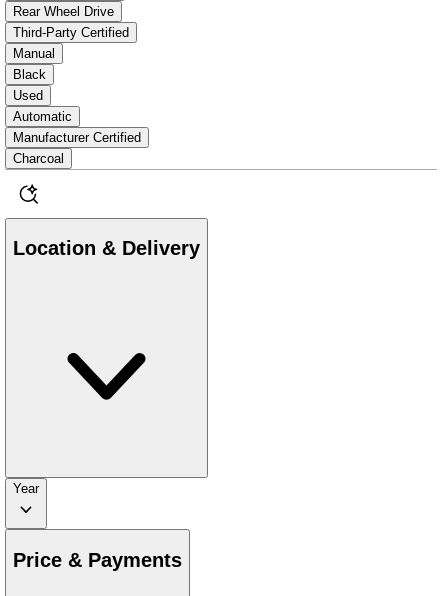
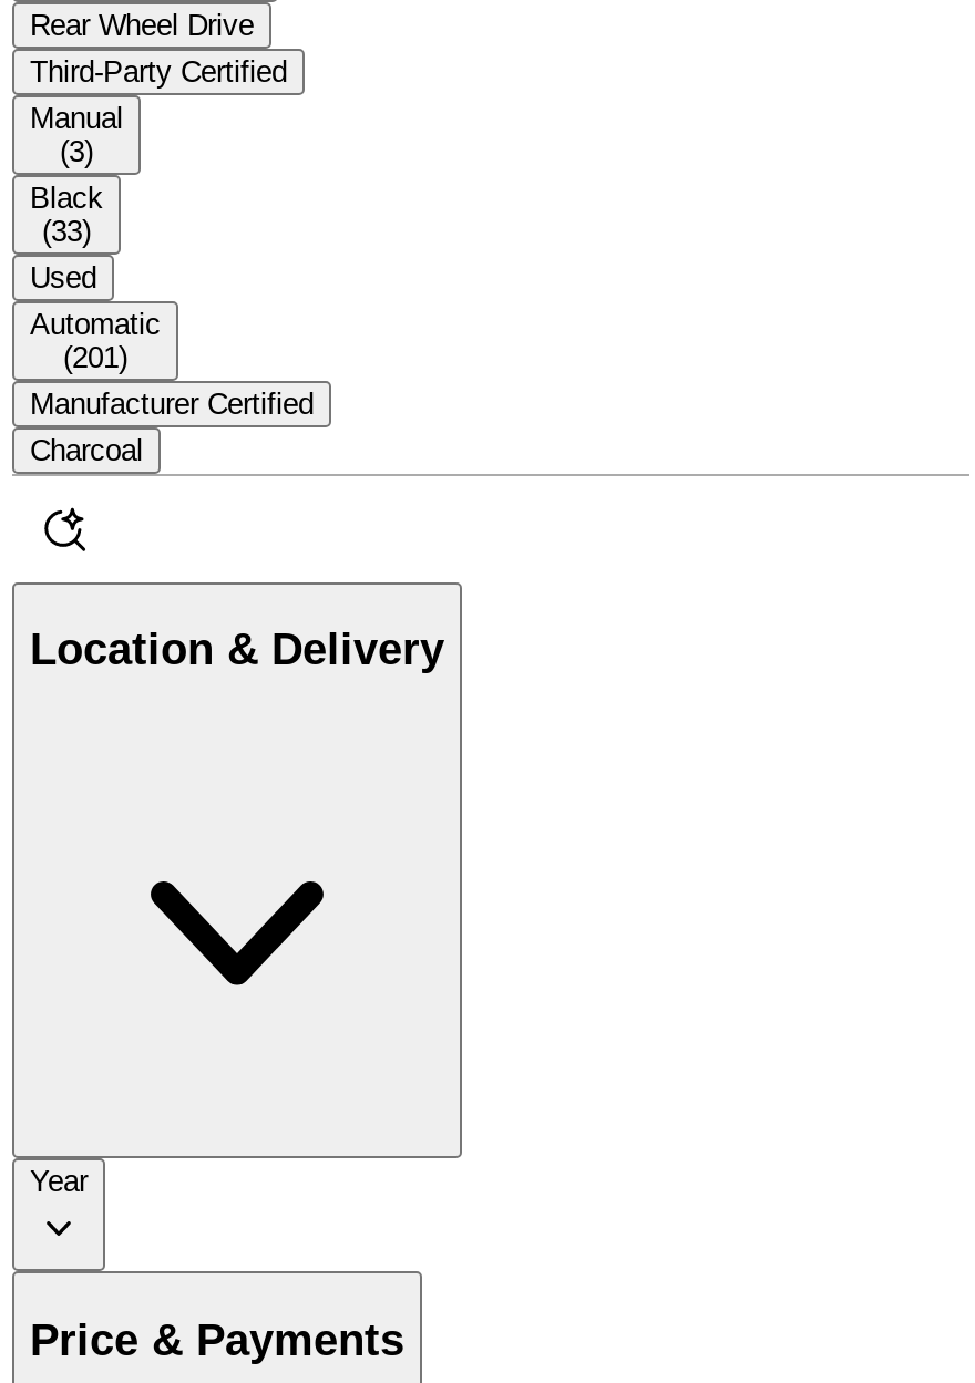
none -> [60,135,93,168] (3)
none -> [42,215,91,248] (33)
none -> [63,341,127,374] (201)

